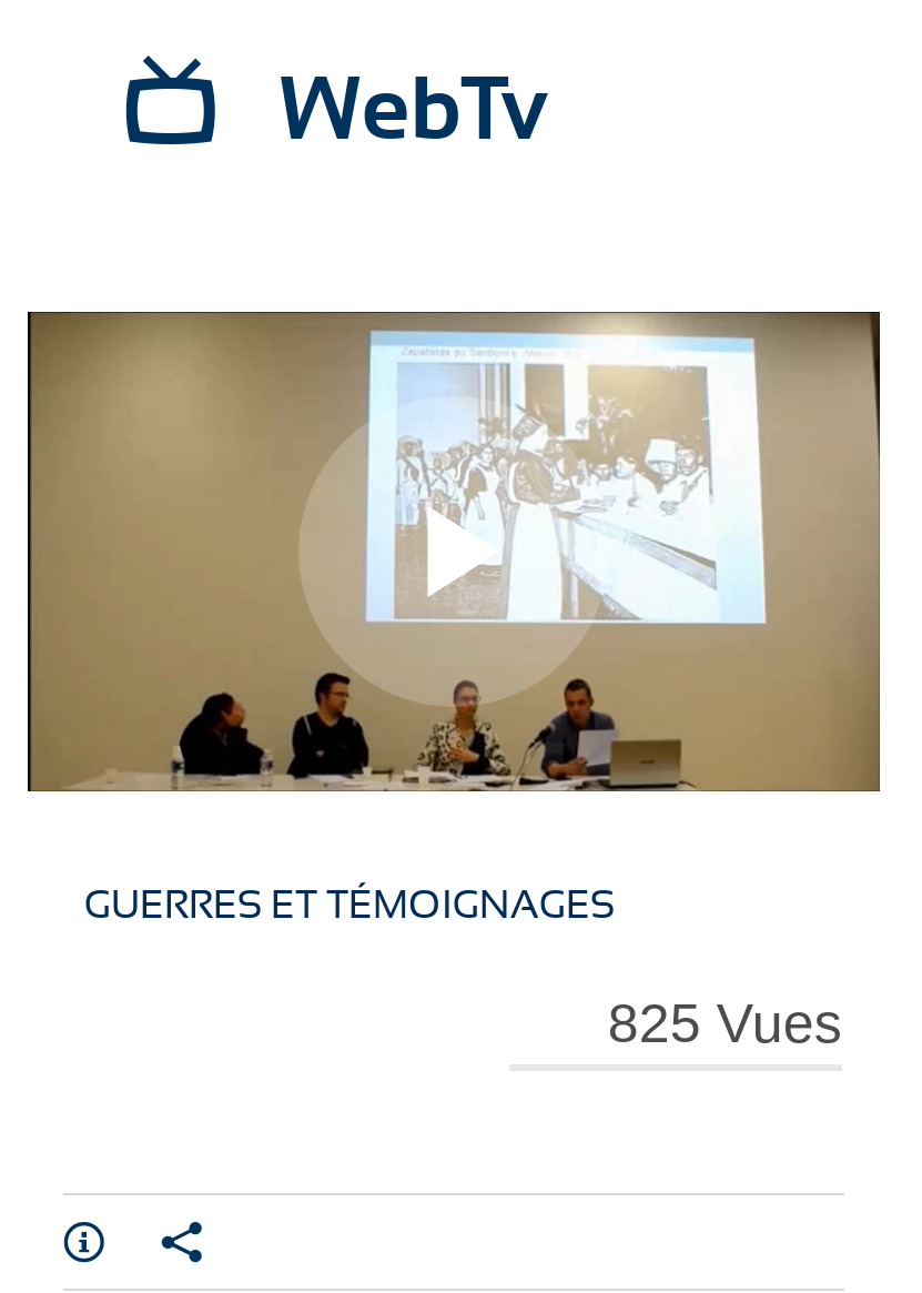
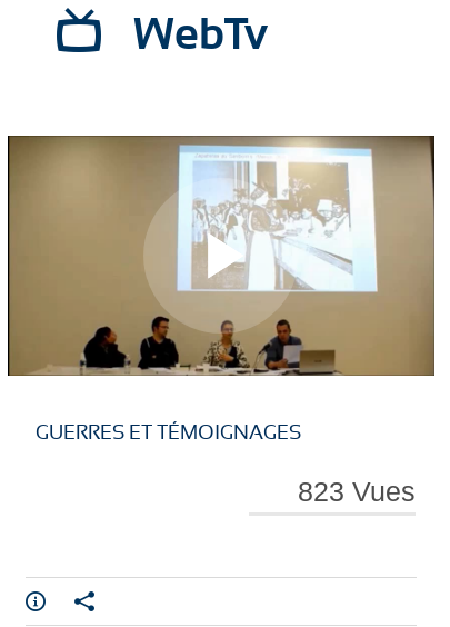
[608,991,843,1053] 825 Vues -> [298,476,416,507] 823 Vues

